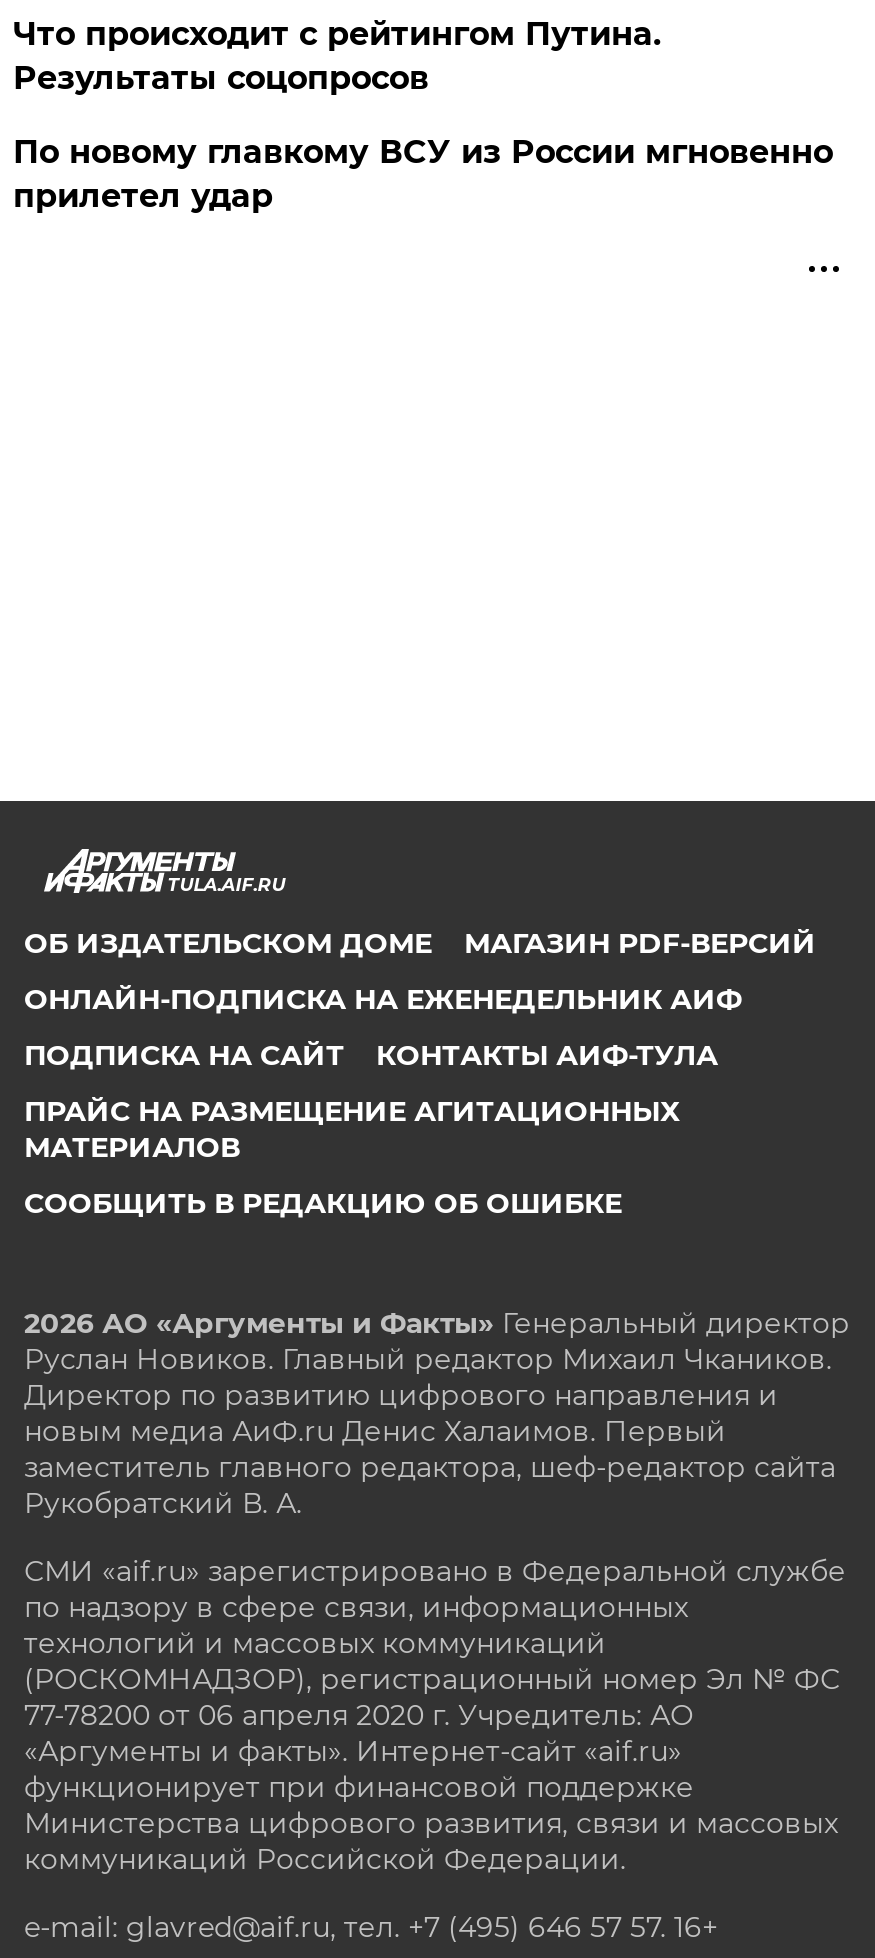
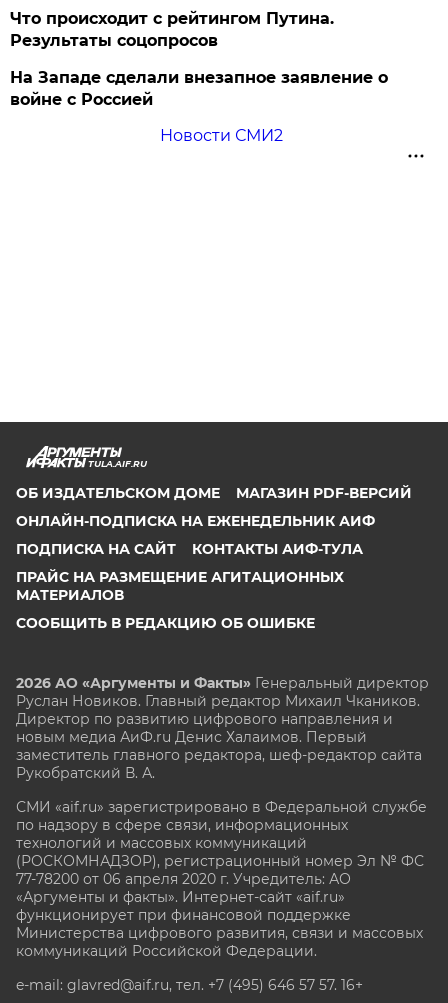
[13,133,833,215] По новому главкому ВСУ из России мгновенно | прилетел удар -> [10,68,388,145] На Западе сделали внезапное заявление о | войне с Россией | Новости СМИ2

